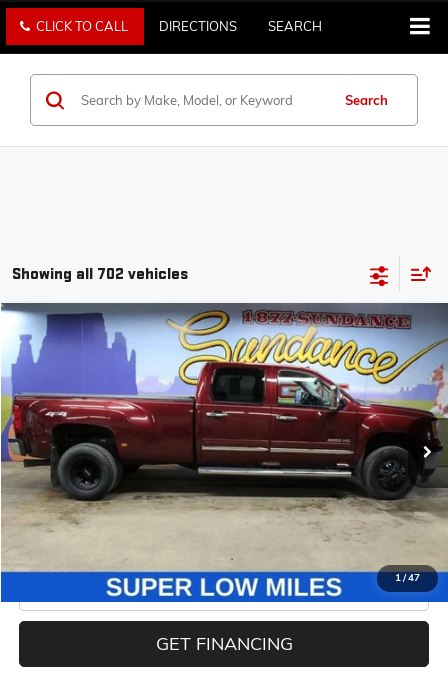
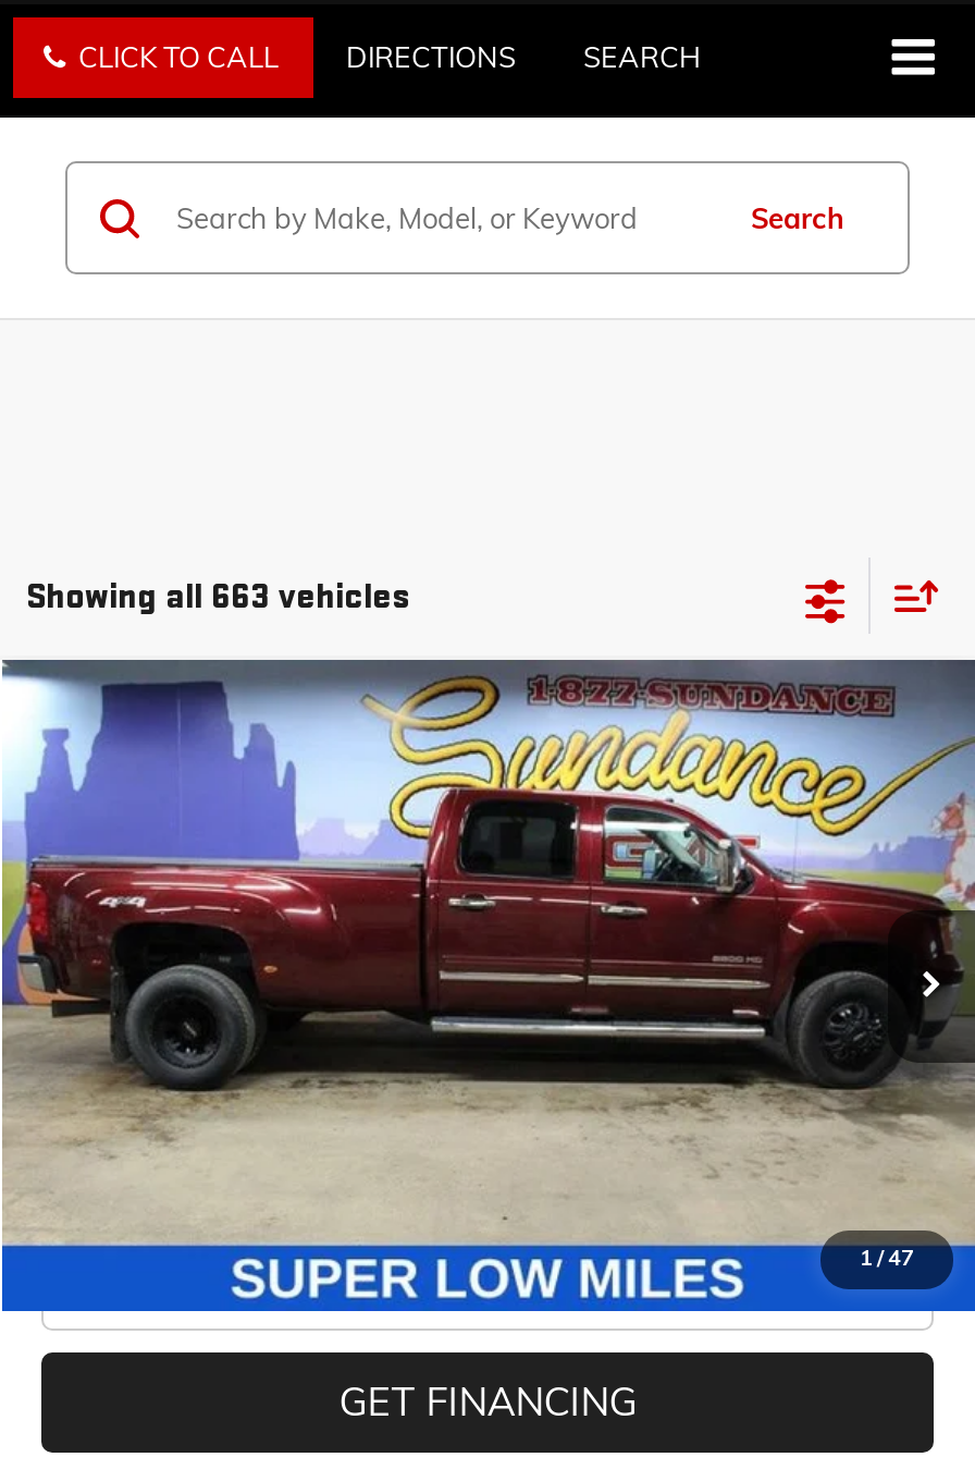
[12,264,188,284] Showing all 702 vehicles -> [26,574,409,618] Showing all 663 vehicles

